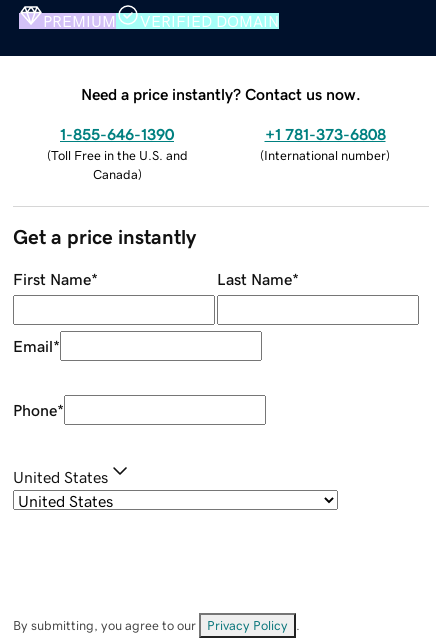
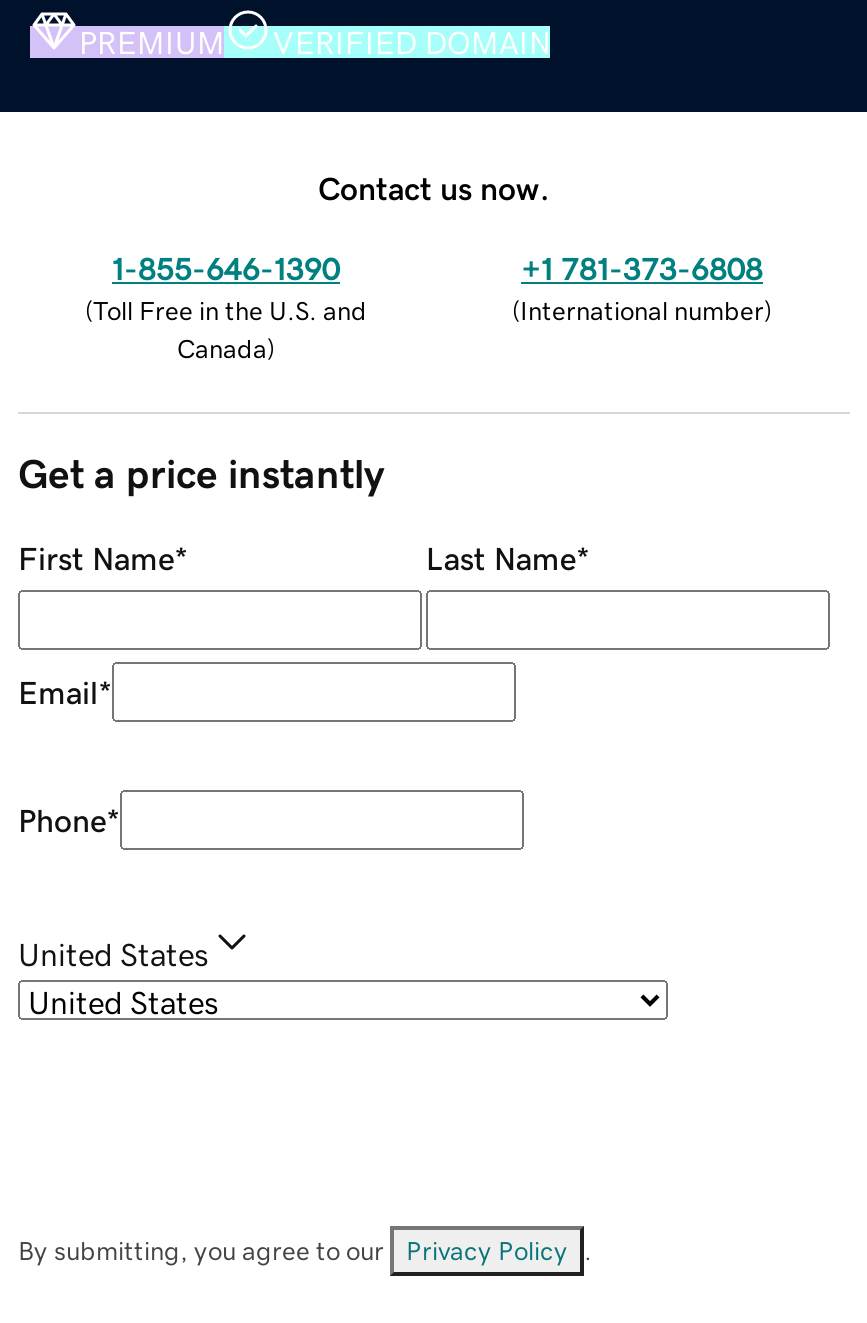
[81,86,361,102] Need a price instantly? Contact us now. -> [318,171,550,203] Contact us now.

